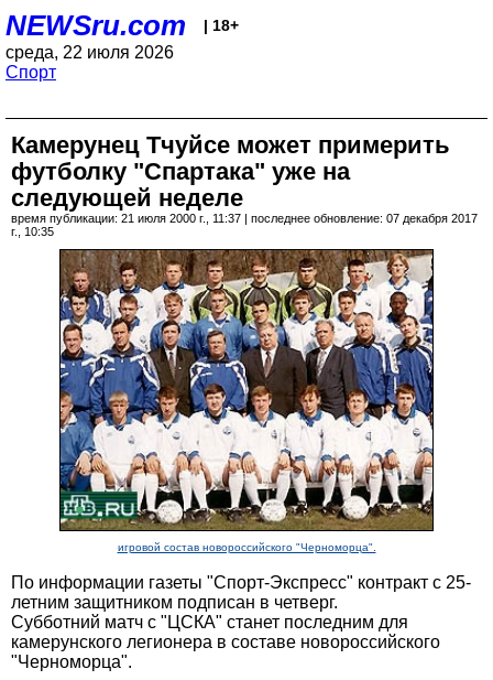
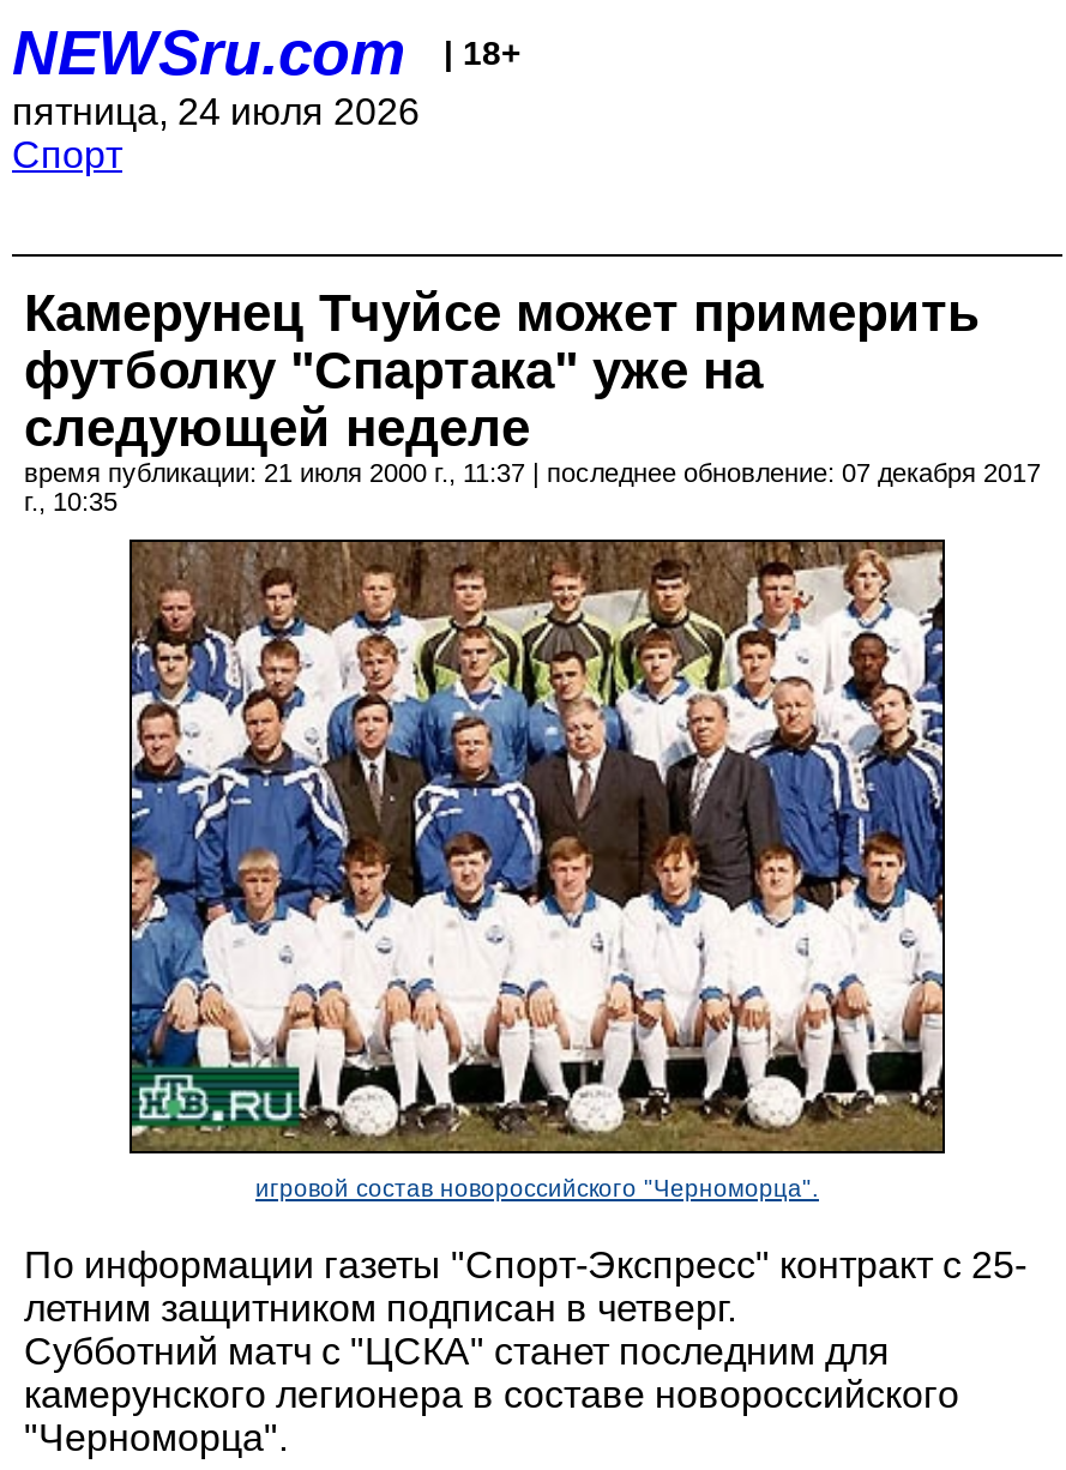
[6,43,174,62] среда, 22 июля 2026 -> [12,91,420,132] пятница, 24 июля 2026

